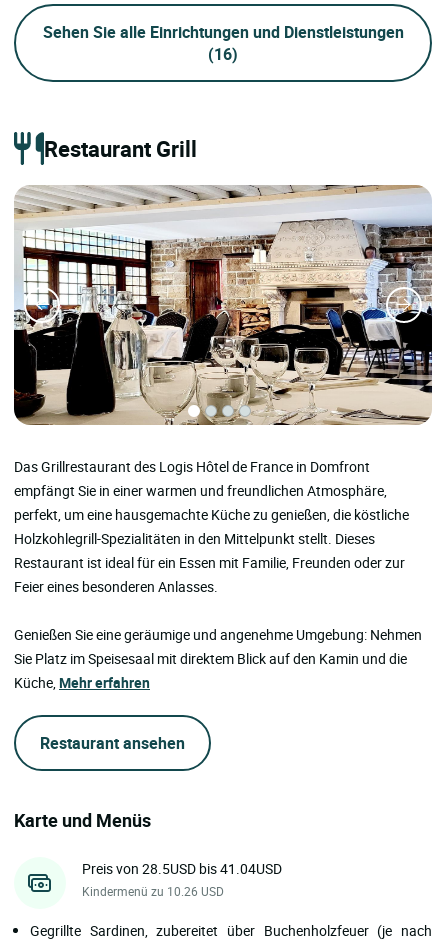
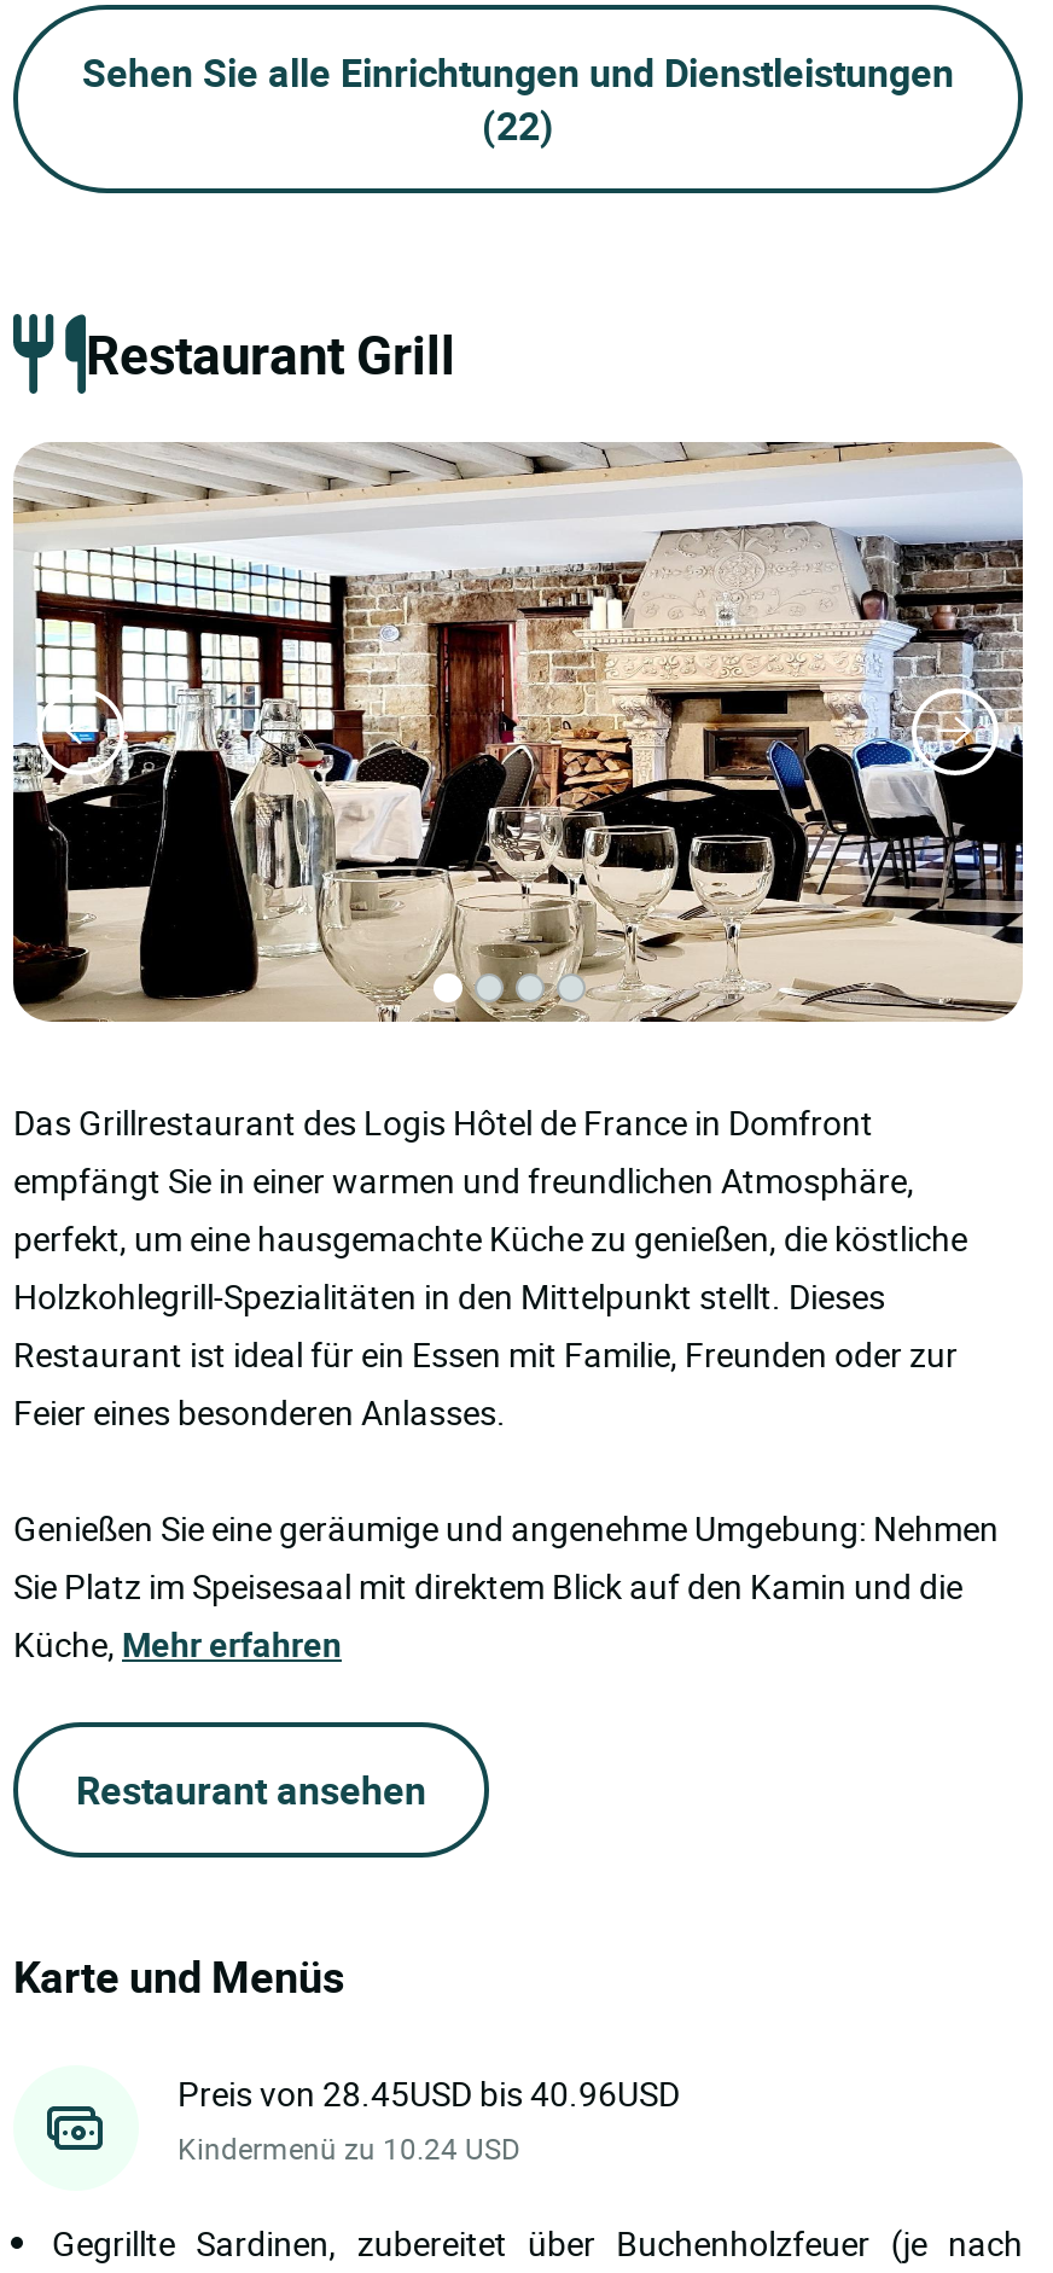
[208,43,238,65] (16) -> [482,99,554,152] (22)
[82,859,282,878] Preis von 28.5USD bis 41.04USD -> [178,2071,680,2117] Preis von 28.45USD bis 40.96USD
[82,883,224,899] Kindermenü zu 10.26 USD -> [178,2129,520,2167] Kindermenü zu 10.24 USD

